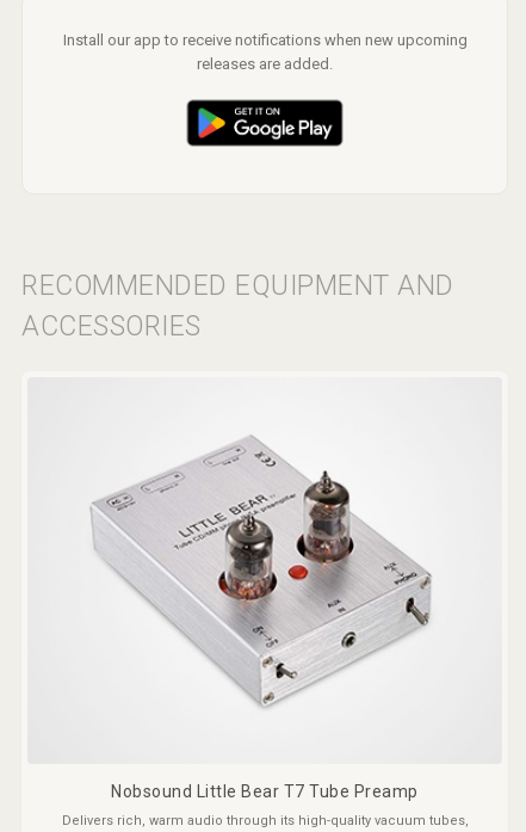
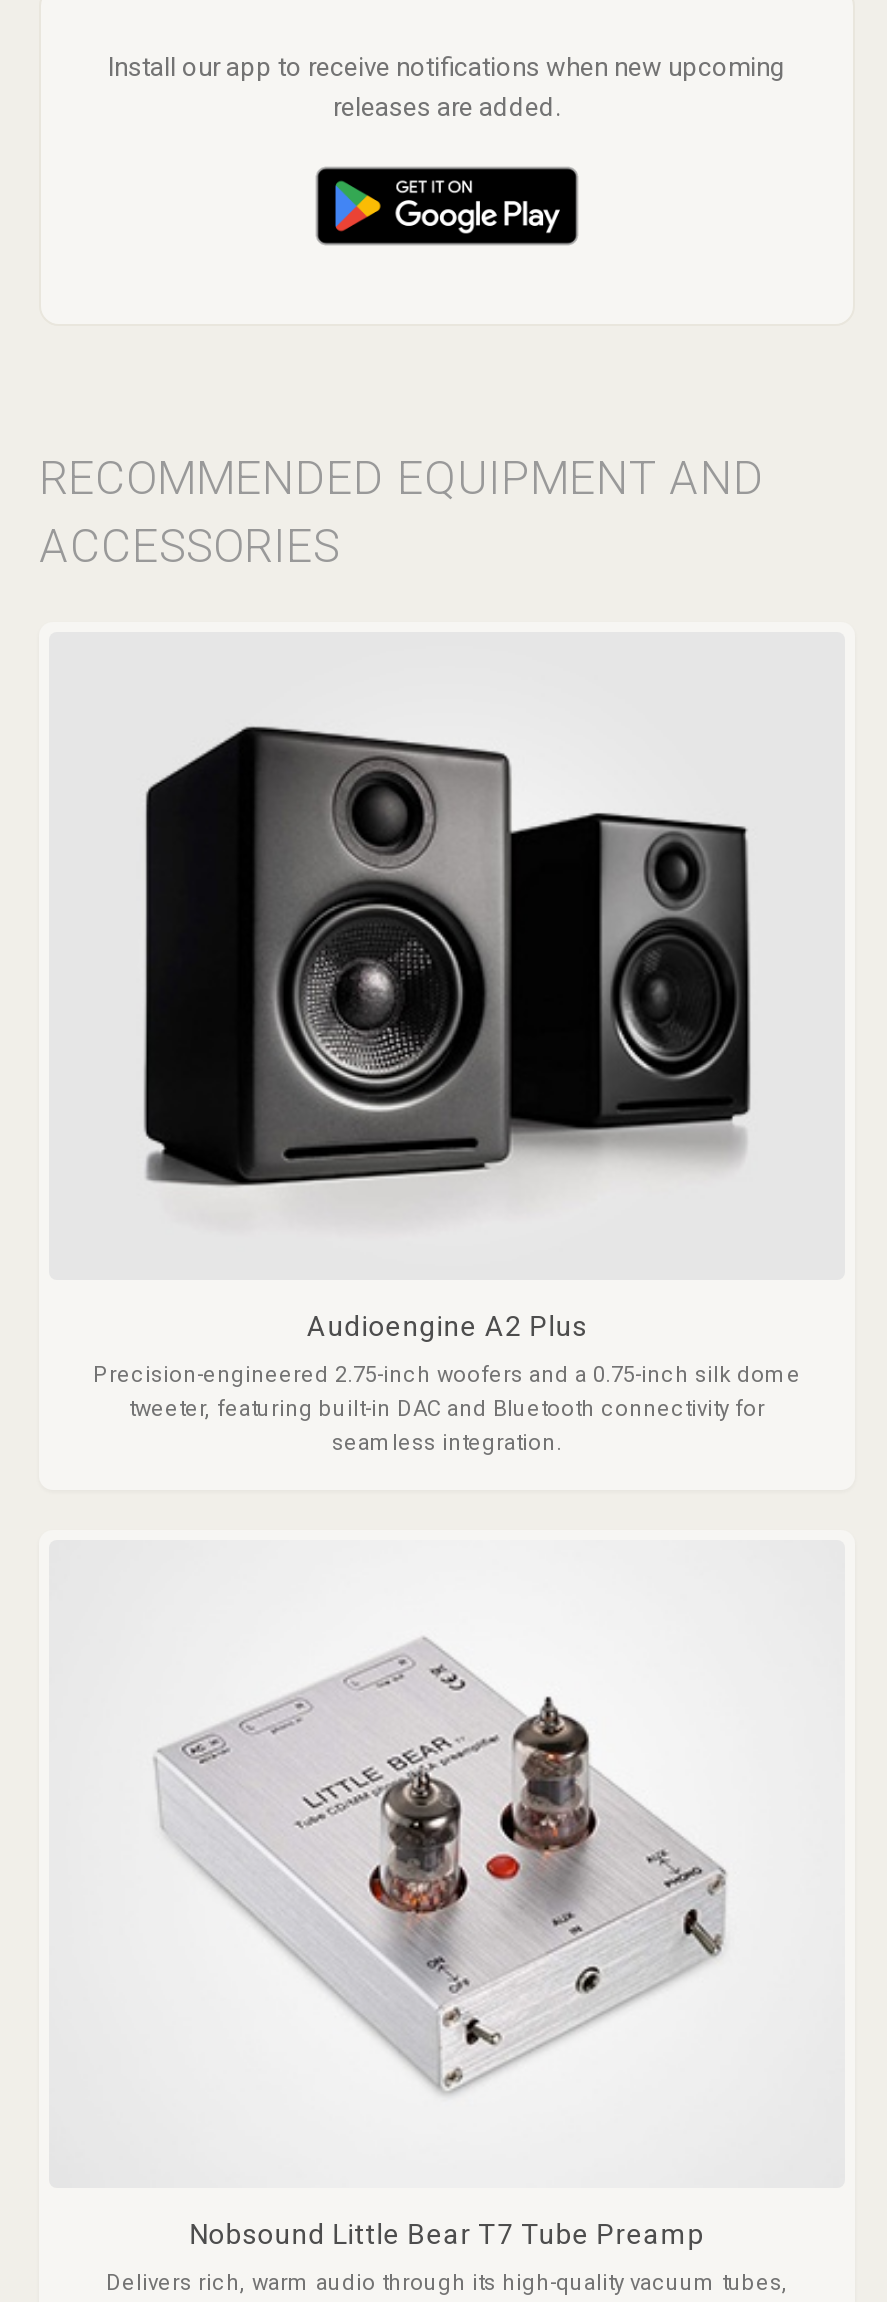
none -> [93,1310,801,1456] Audioengine A2 Plus | Precision-engineered 2.75-inch woofers and a 0.75-inch silk dome | tweeter, featuring built-in DAC and Bluetooth connectivity for | seamless integration.
none -> [143,724,753,1208] [image]

